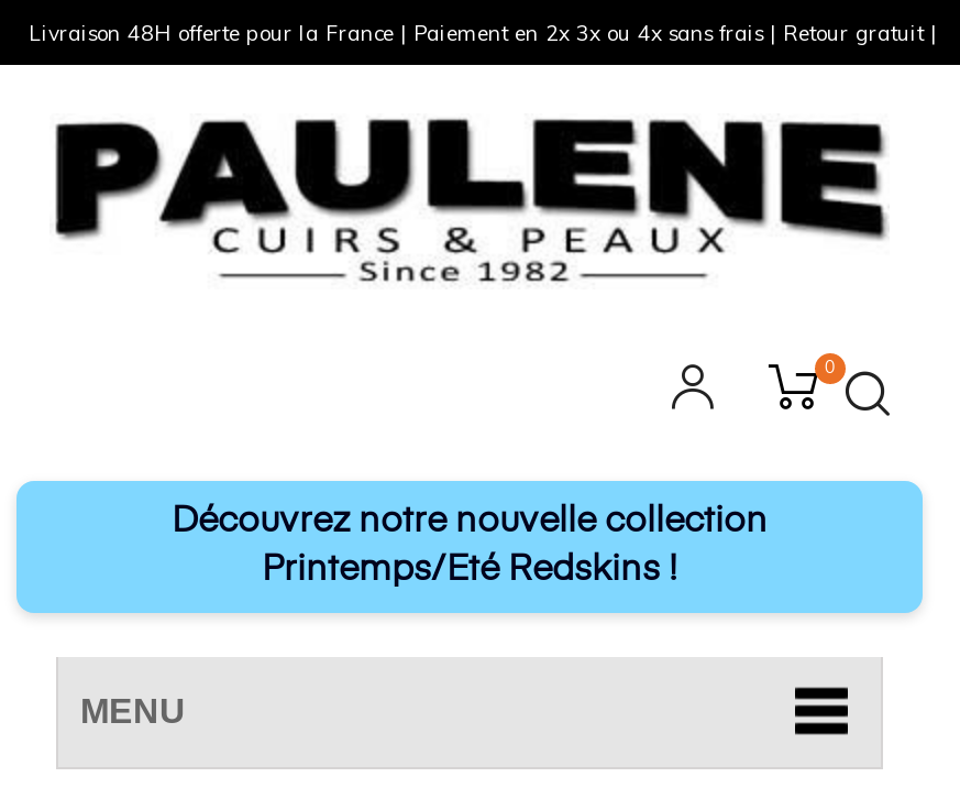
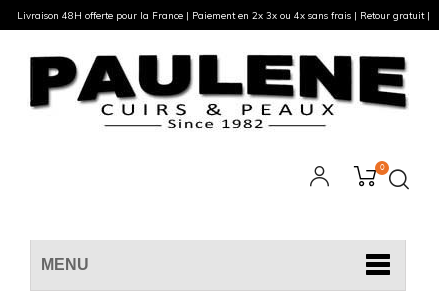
[14,479,925,615] [image] | Découvrez notre nouvelle collection | Printemps/Eté Redskins ! -> none

